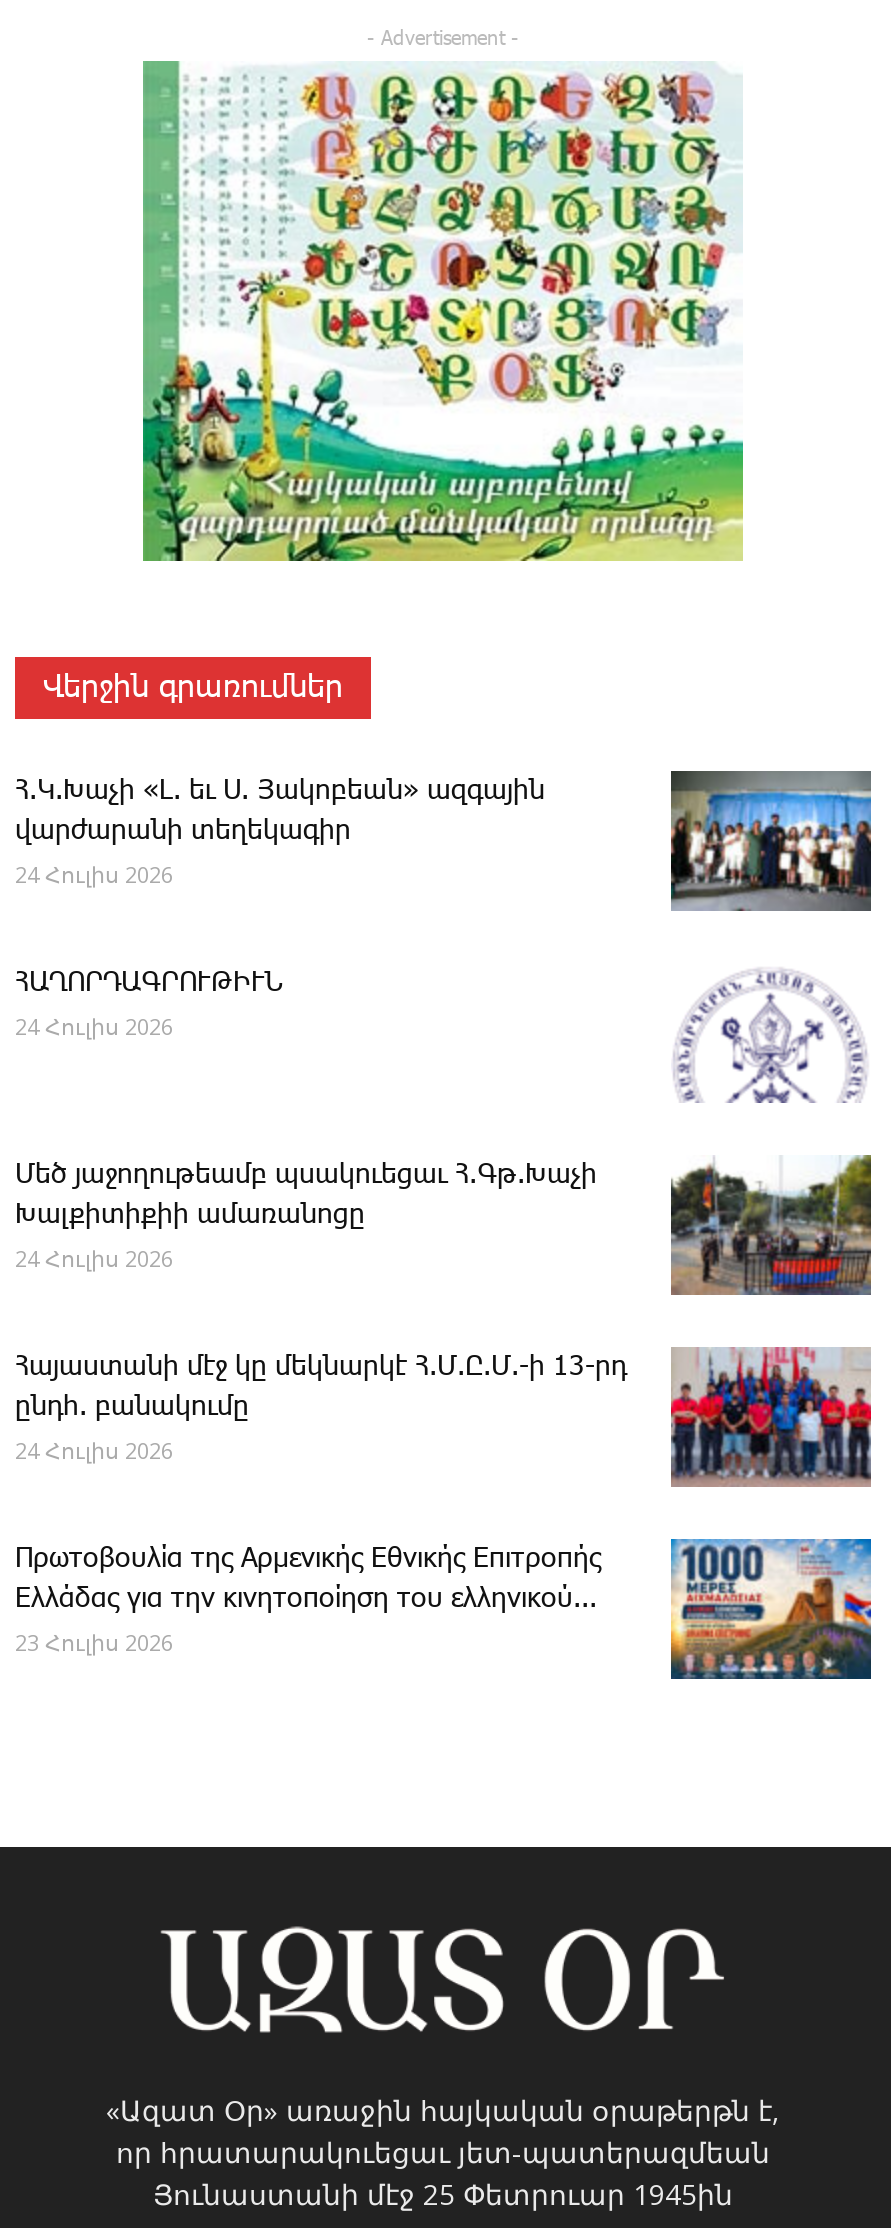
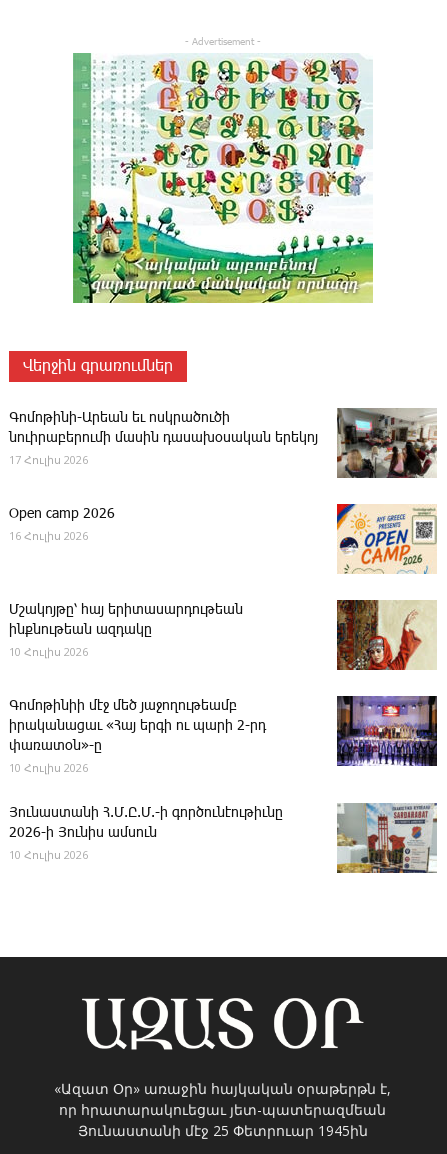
[15,776,545,844] Հ.Կ.Խաչի «Լ. եւ Ս. Յակոբեան» ազգային | վարժարանի տեղեկագիր -> [9,411,318,445] Գոմոթինի-Արեան եւ ոսկրածուծի | նուիրաբերումի մասին դասախօսական երեկոյ
[669,771,873,913] [image] -> [337,408,437,479] [image]
[15,858,173,888] 24 Հուլիս 2026 -> [9,452,88,467] 17 Հուլիս 2026
[15,968,283,996] ՀԱՂՈՐԴԱԳՐՈՒԹԻՒՆ -> [9,507,115,521] Open camp 2026
[671,963,871,1105] [image] -> [336,503,438,574] [image]
[15,1010,173,1040] 24 Հուլիս 2026 -> [9,528,88,543] 16 Հուլիս 2026
[15,1160,597,1228] Մեծ յաջողութեամբ պսակուեցաւ Հ.Գթ.Խաչի | Խալքիտիքիի ամառանոցը -> [9,603,243,637] Մշակոյթը՝ հայ երիտասարդութեան | ինքնութեան ազդակը
[669,1155,873,1297] [image] -> [336,599,437,671] [image]
[15,1242,173,1272] 24 Հուլիս 2026 -> [9,644,88,659] 10 Հուլիս 2026
[15,1352,627,1420] Հայաստանի մէջ կը մեկնարկէ Հ.Մ.Ը.Մ.-ի 13-րդ | ընդհ. բանակումը -> [9,699,266,753] Գոմոթինիի մէջ մեծ յաջողութեամբ | իրականացաւ «Հայ երգի ու պարի 2-րդ | փառատօն»-ը
[669,1347,873,1489] [image] -> [336,695,438,767] [image]
[15,1434,173,1464] 24 Հուլիս 2026 -> [9,760,88,775] 10 Հուլիս 2026
[15,1544,601,1612] Πρωτοβουλία της Αρμενικής Εθνικής Επιτροπής | Ελλάδας για την κινητοποίηση του ελληνικού... -> [9,806,283,840] Յունաստանի Հ.Մ.Ը.Մ.-ի գործունէութիւնը | 2026-ի Յունիս ամսուն
[669,1537,873,1681] [image] -> [336,803,437,874] [image]
[15,1626,173,1656] 23 Հուլիս 2026 -> [9,847,88,862] 10 Հուլիս 2026

